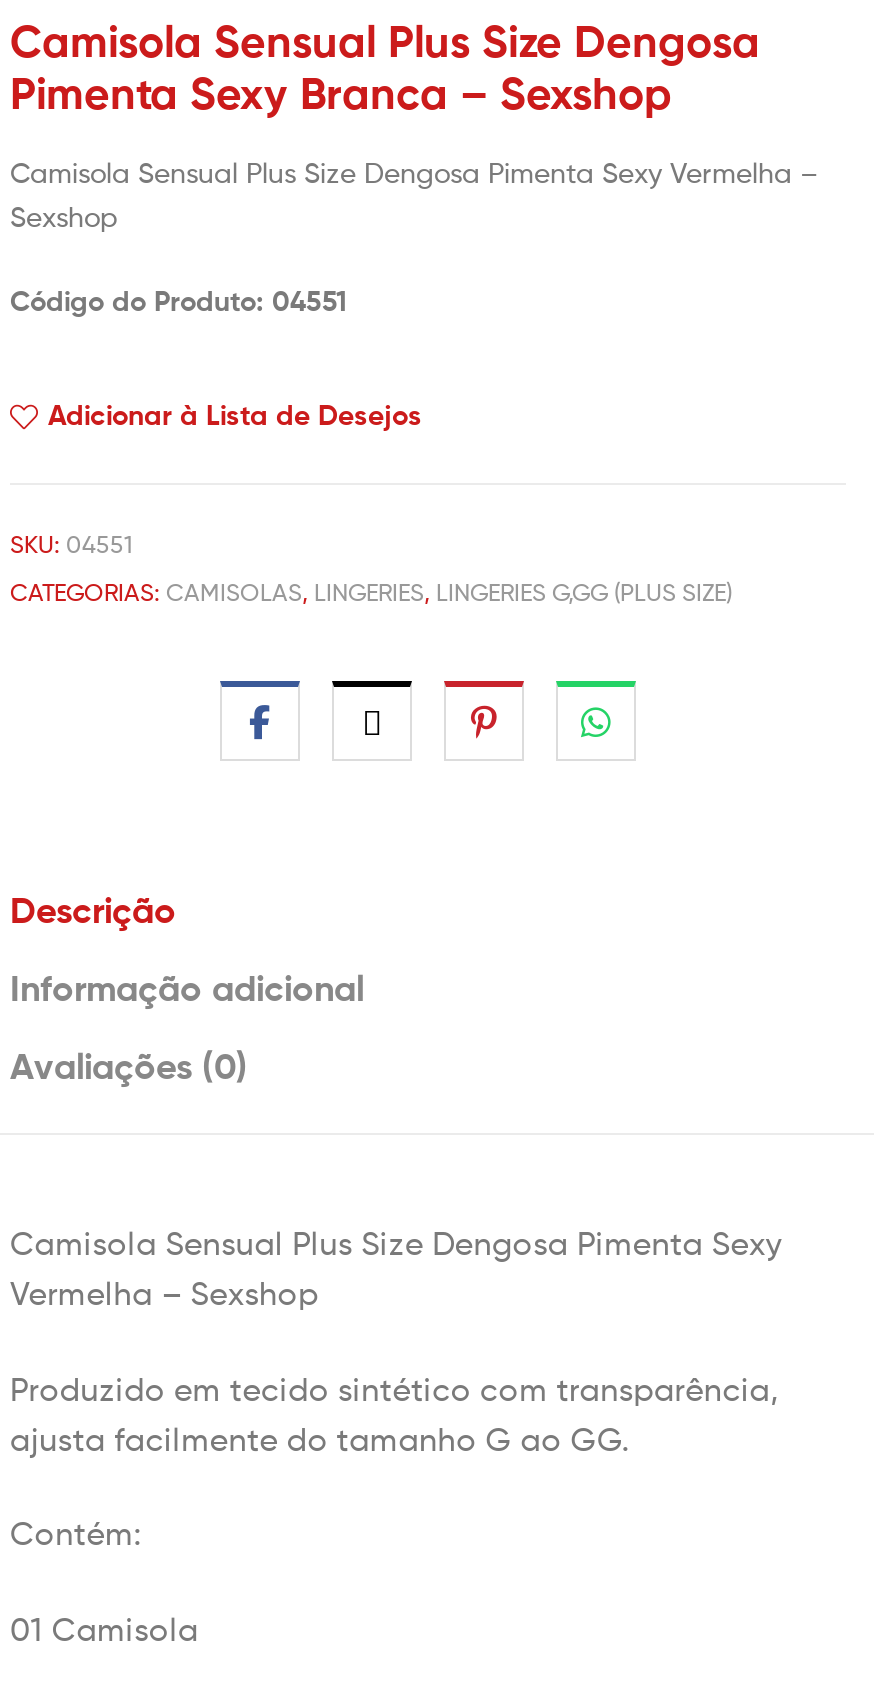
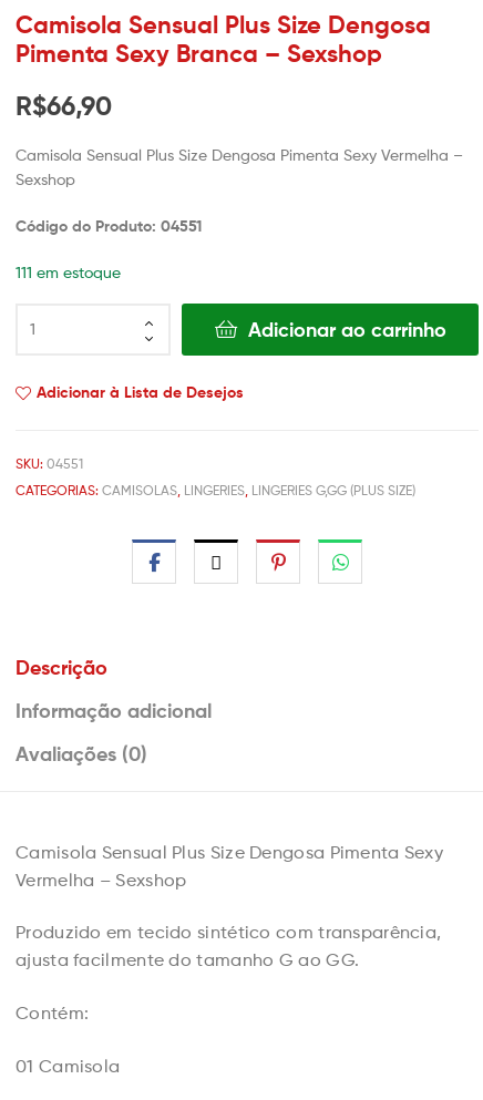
none -> [16,90,112,122] R$66,90
none -> [16,263,446,342] 111 em estoque | Adicionar ao carrinho

